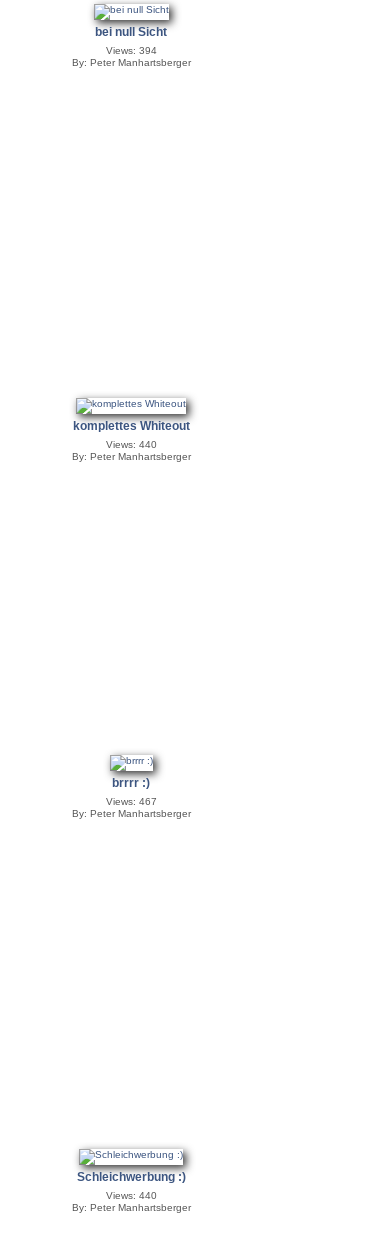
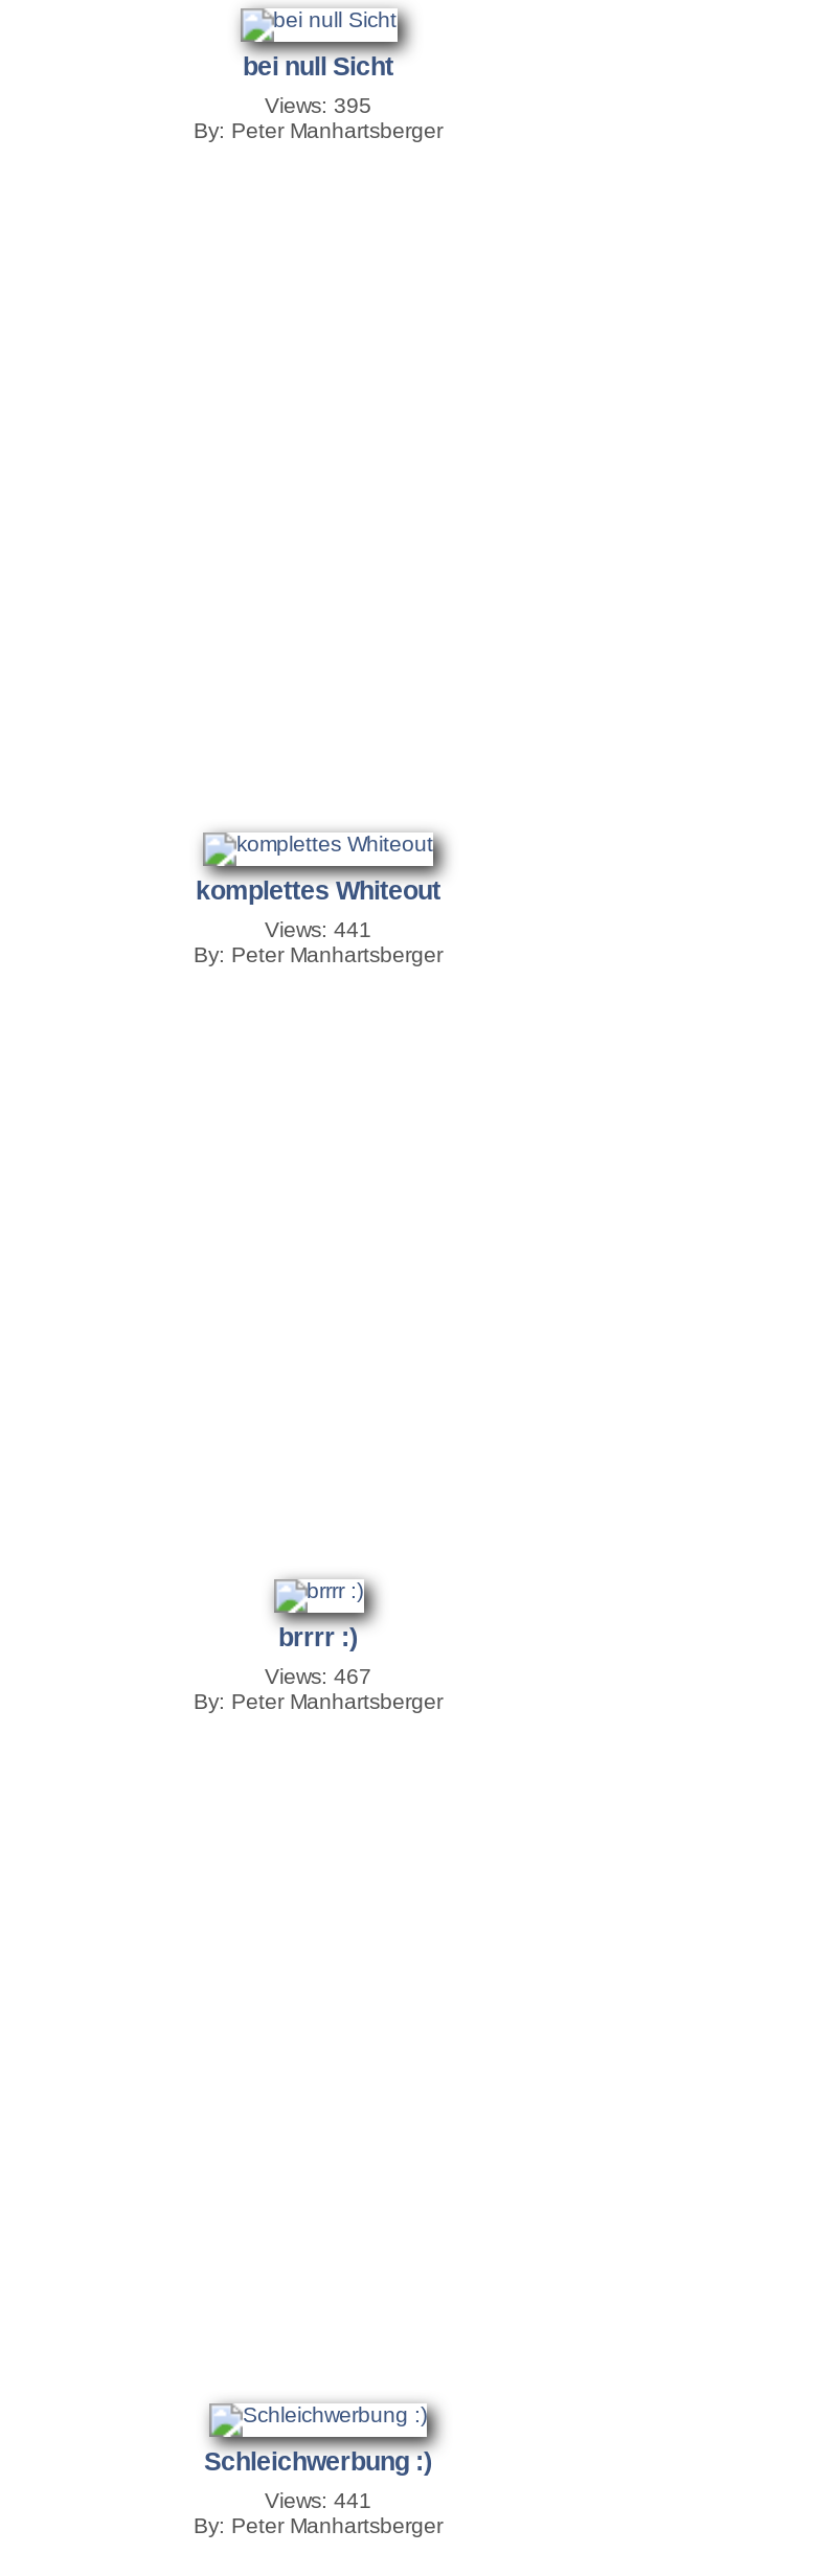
[105,45,156,56] Views: 394 -> [265,95,371,118] Views: 395
[105,439,156,450] Views: 440 -> [265,919,371,942] Views: 441
[105,1190,156,1201] Views: 440 -> [265,2489,371,2512] Views: 441

